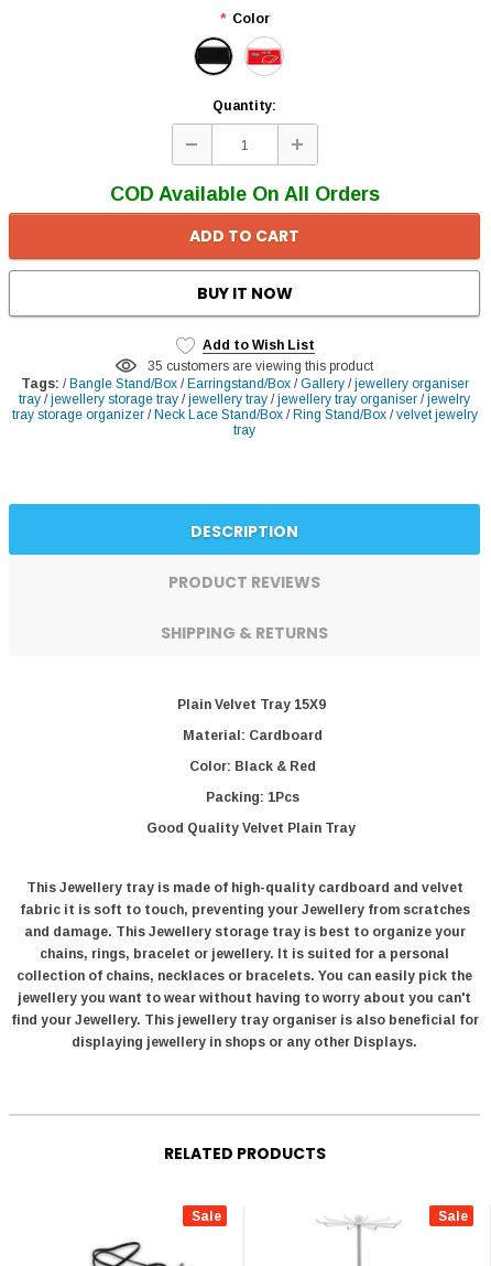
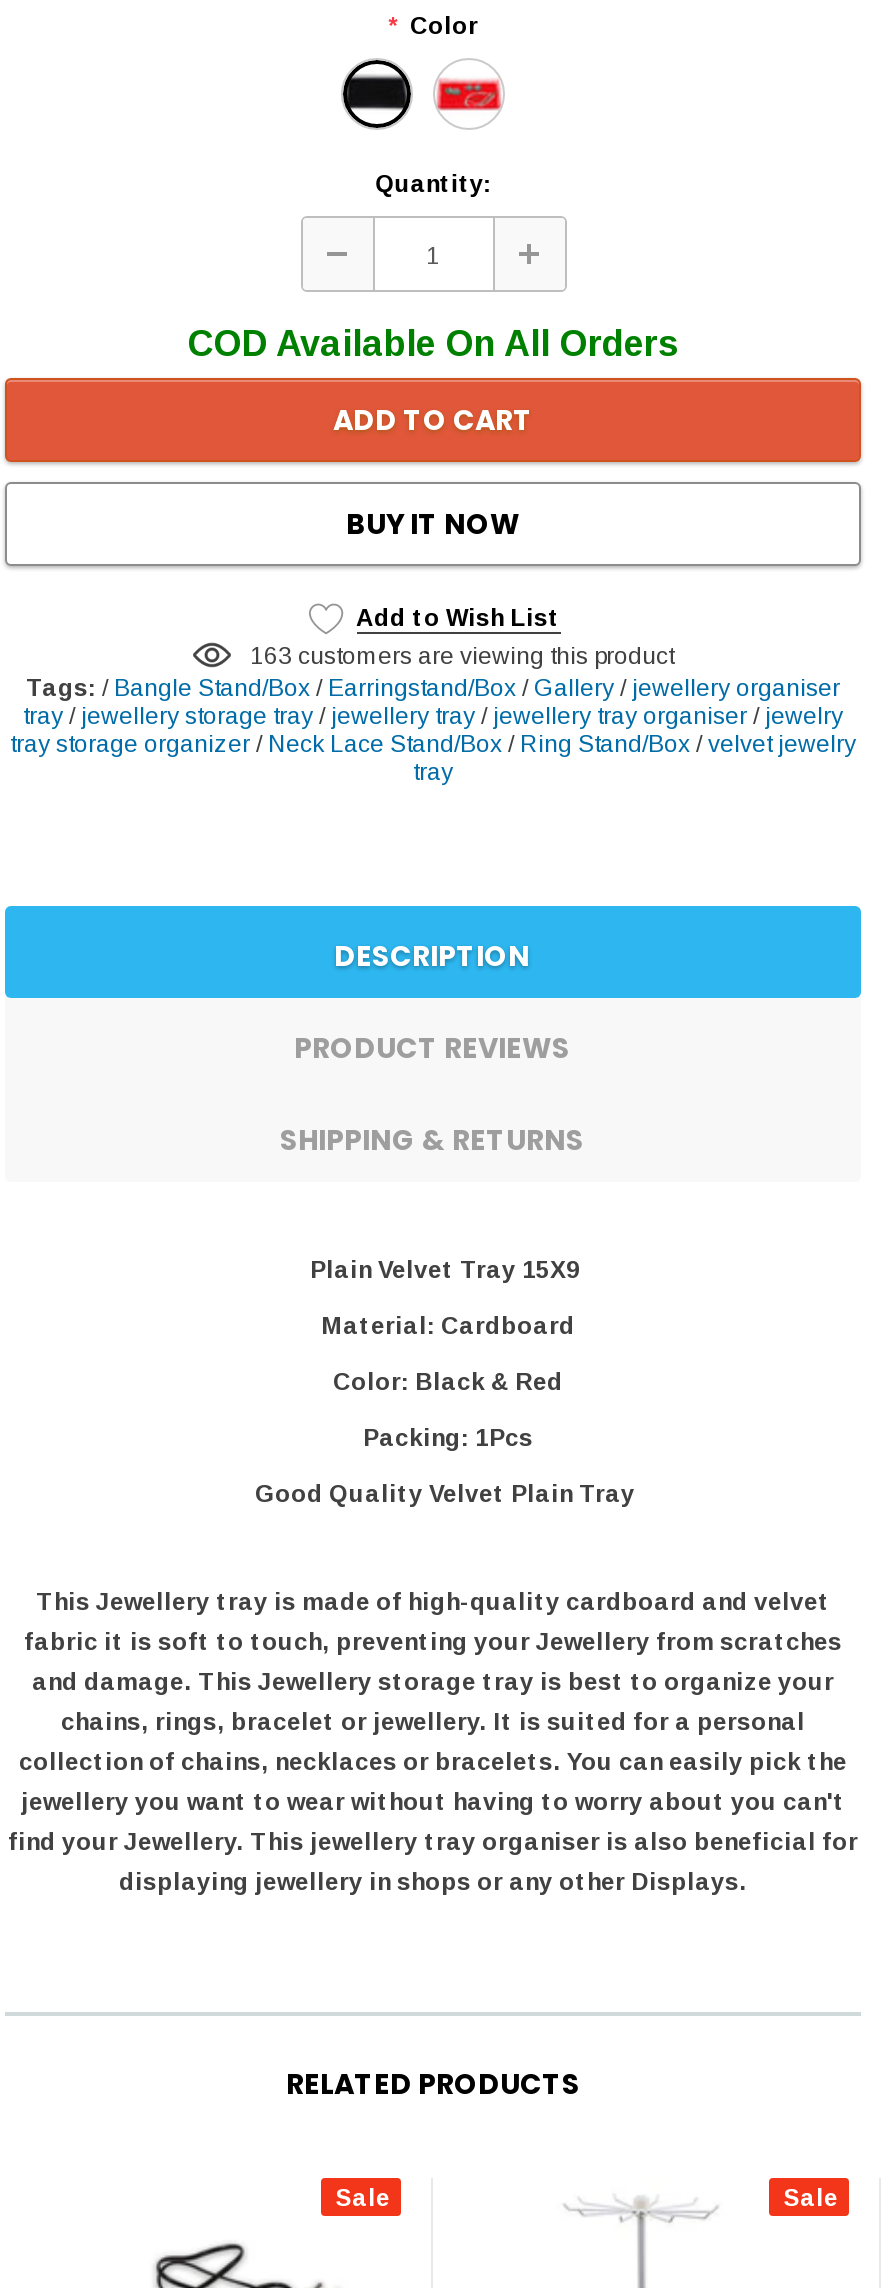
[148,358,373,373] 35 customers are viewing this product -> [250,641,674,669] 163 customers are viewing this product

